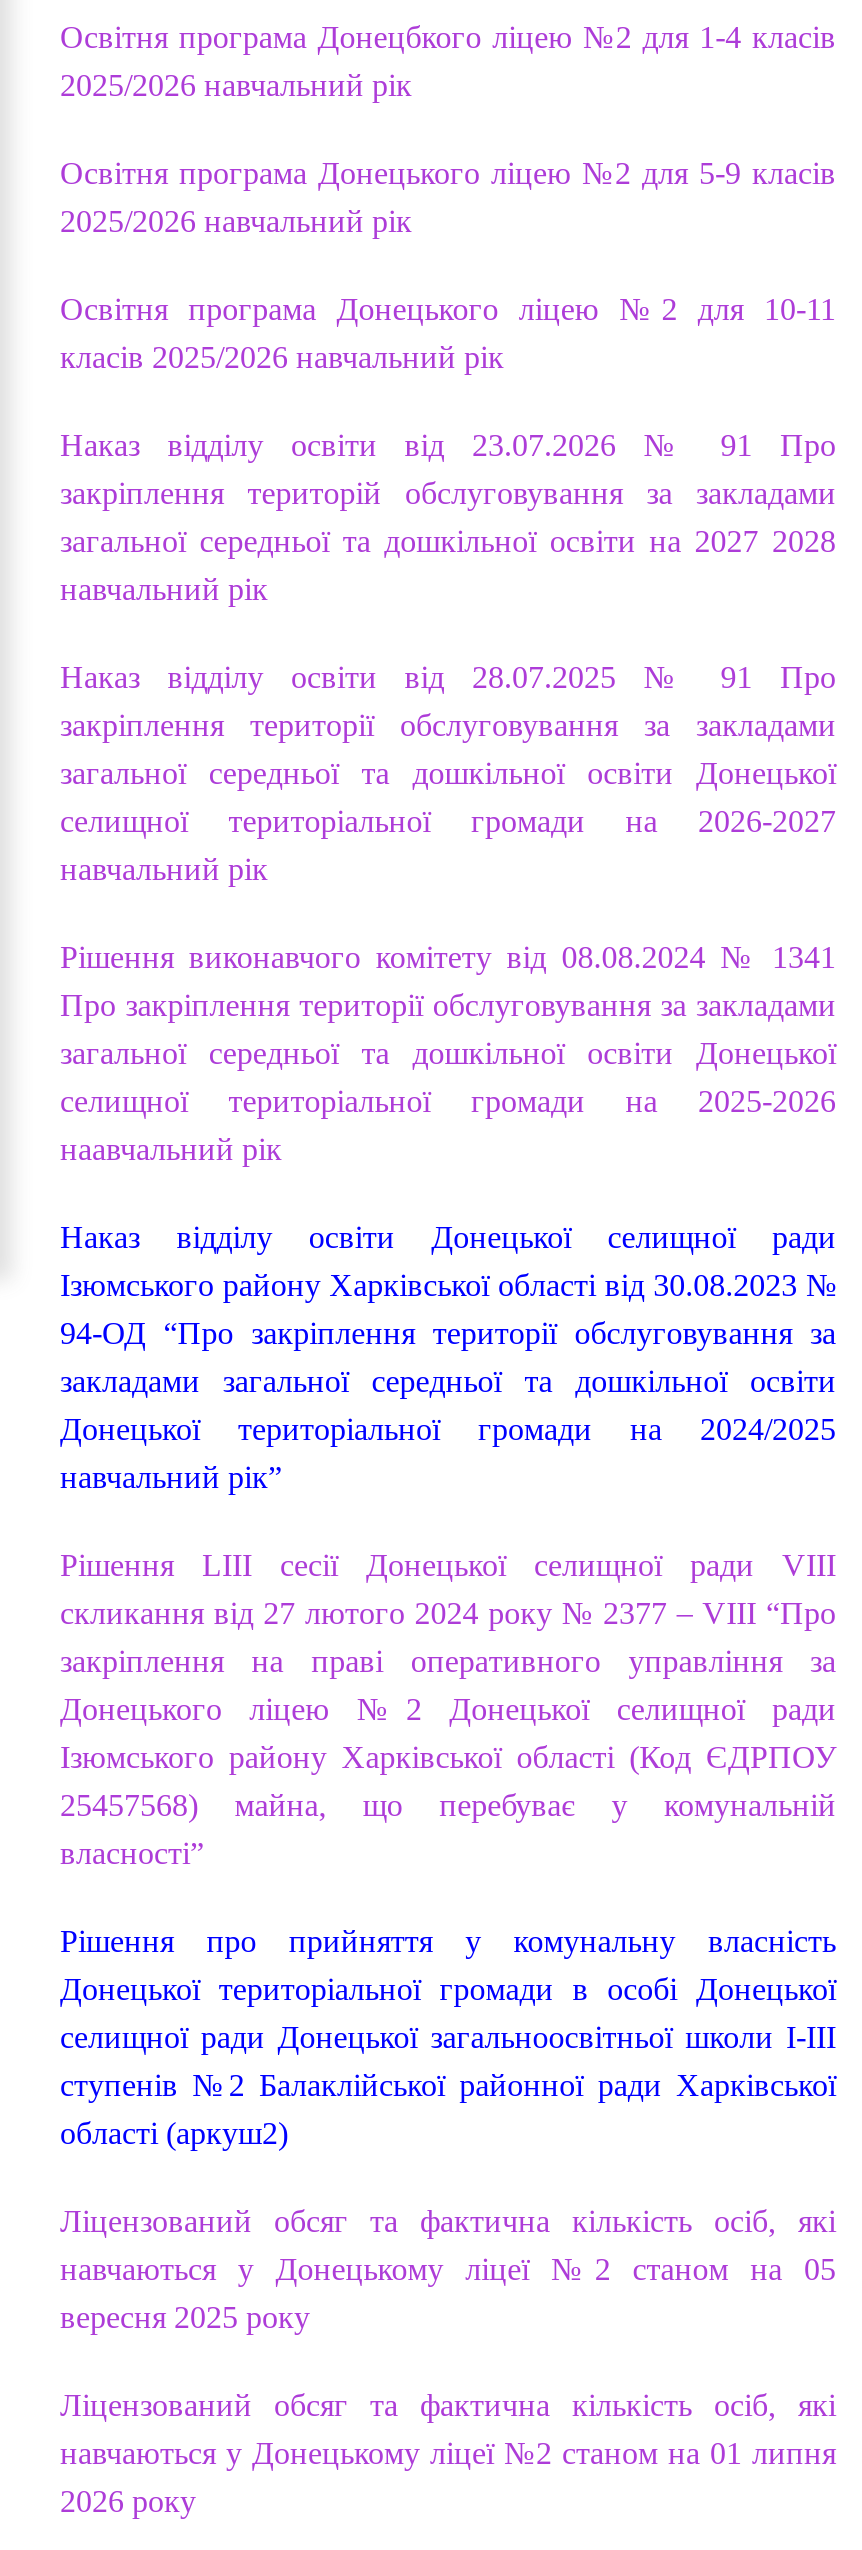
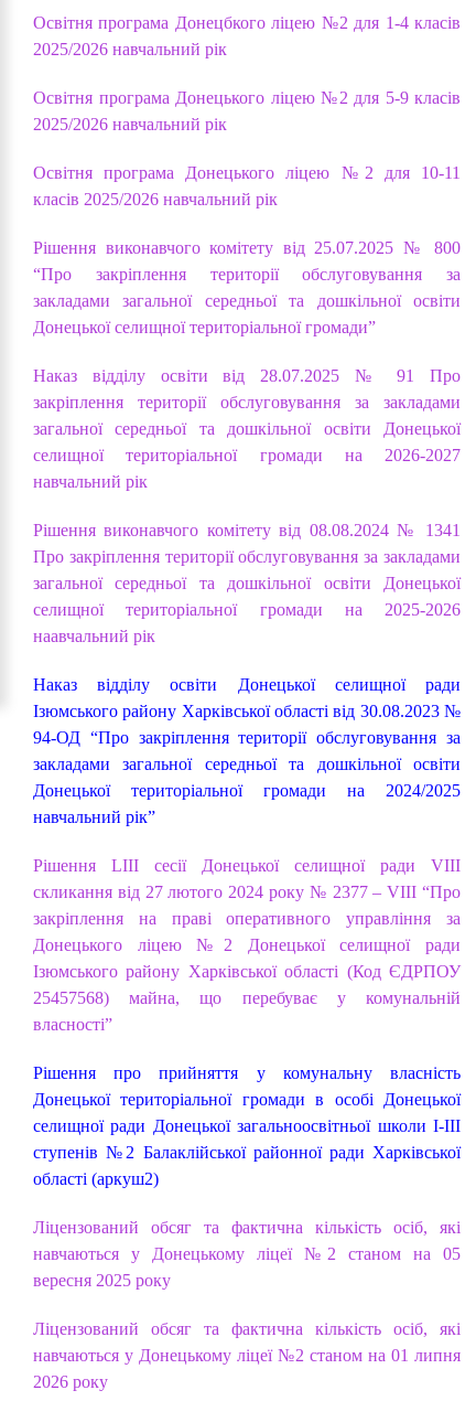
[60,428,836,606] Наказ відділу освіти від 23.07.2026 № 91 Про | закріплення територій обслуговування за закладами | загальної середньої та дошкільної освіти на 2027 2028 | навчальний рік -> [33,238,461,336] Рішення виконавчого комітету від 25.07.2025 № 800 | “Про закріплення території обслуговування за | закладами загальної середньої та дошкільної освіти | Донецької селищної територіальної громади”

